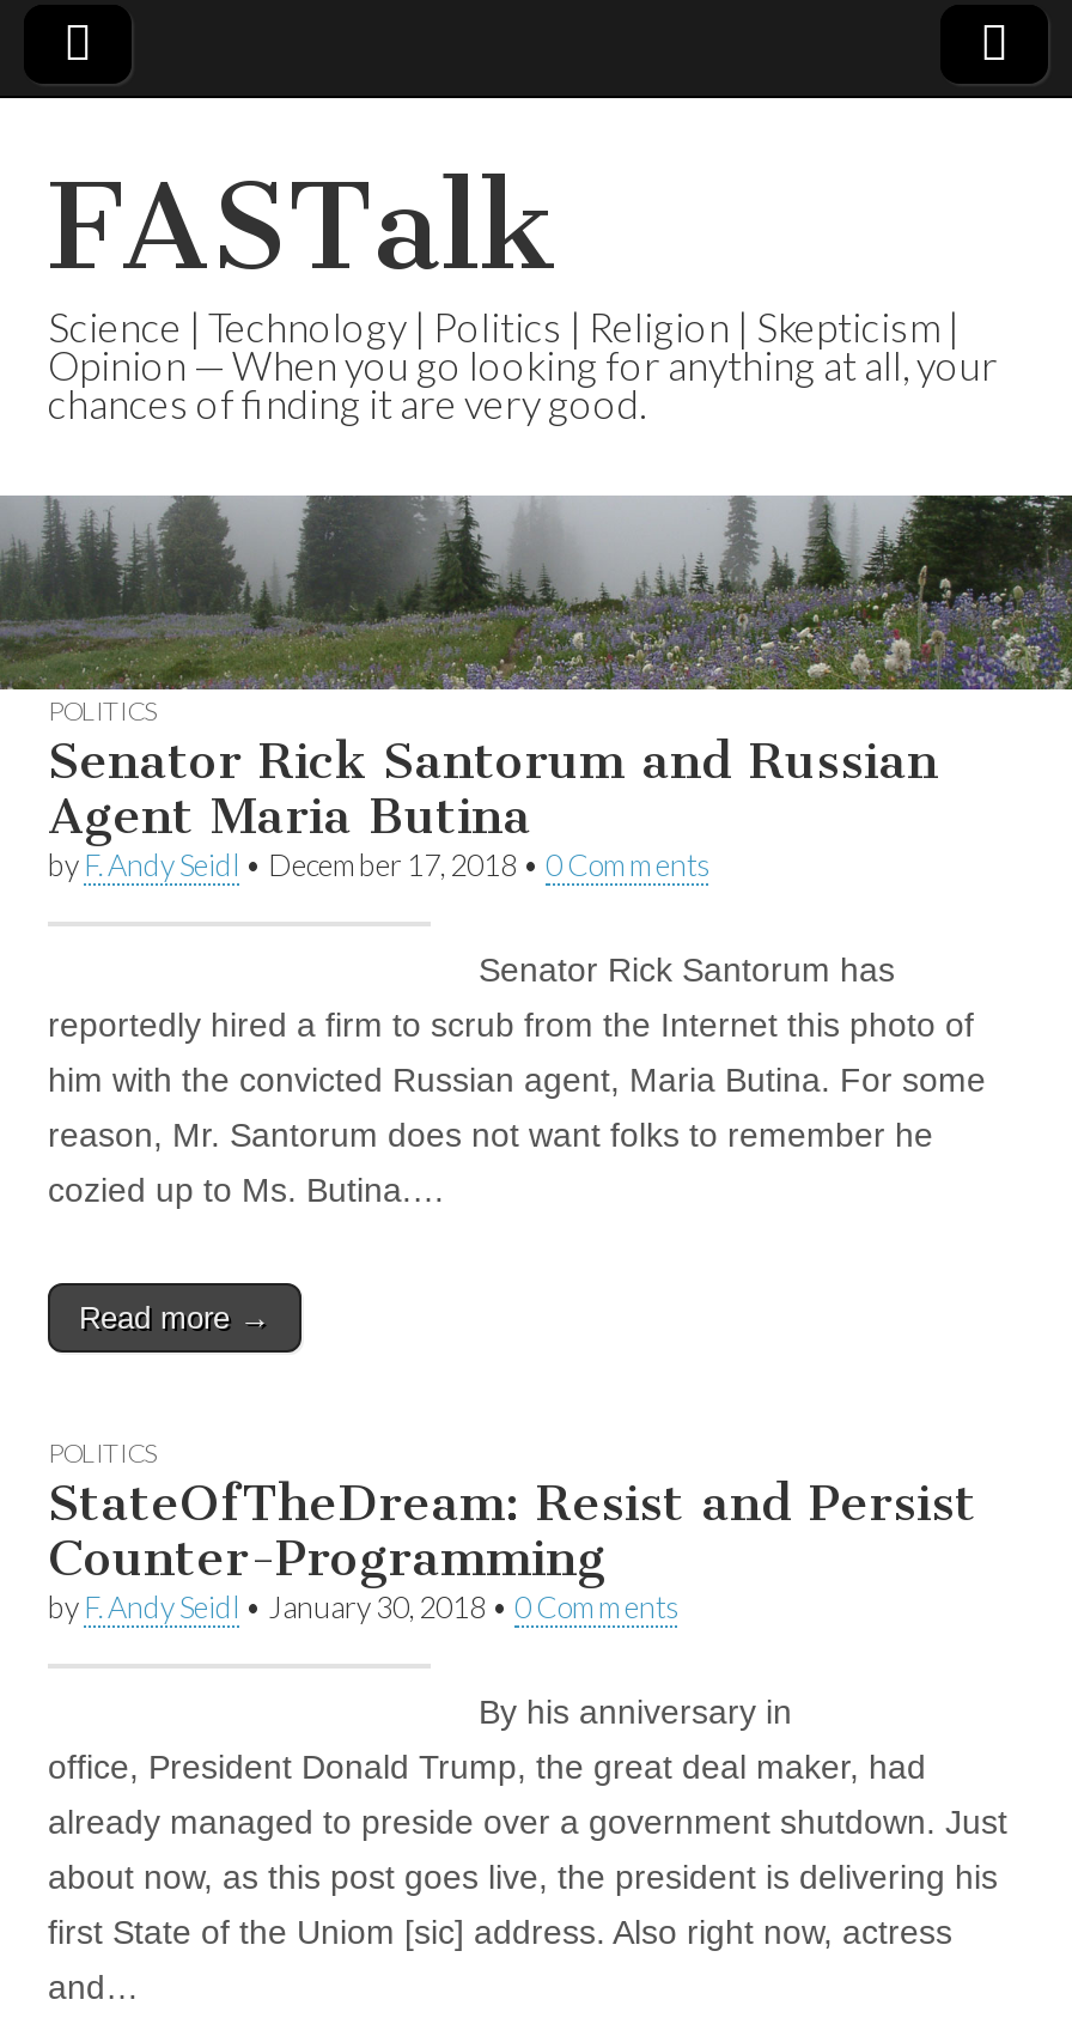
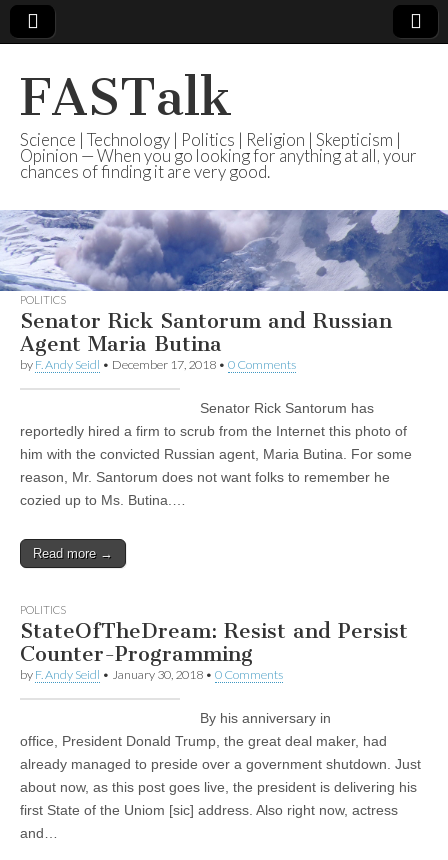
[7,493,1065,692] [image] -> [3,209,445,292] [image]

